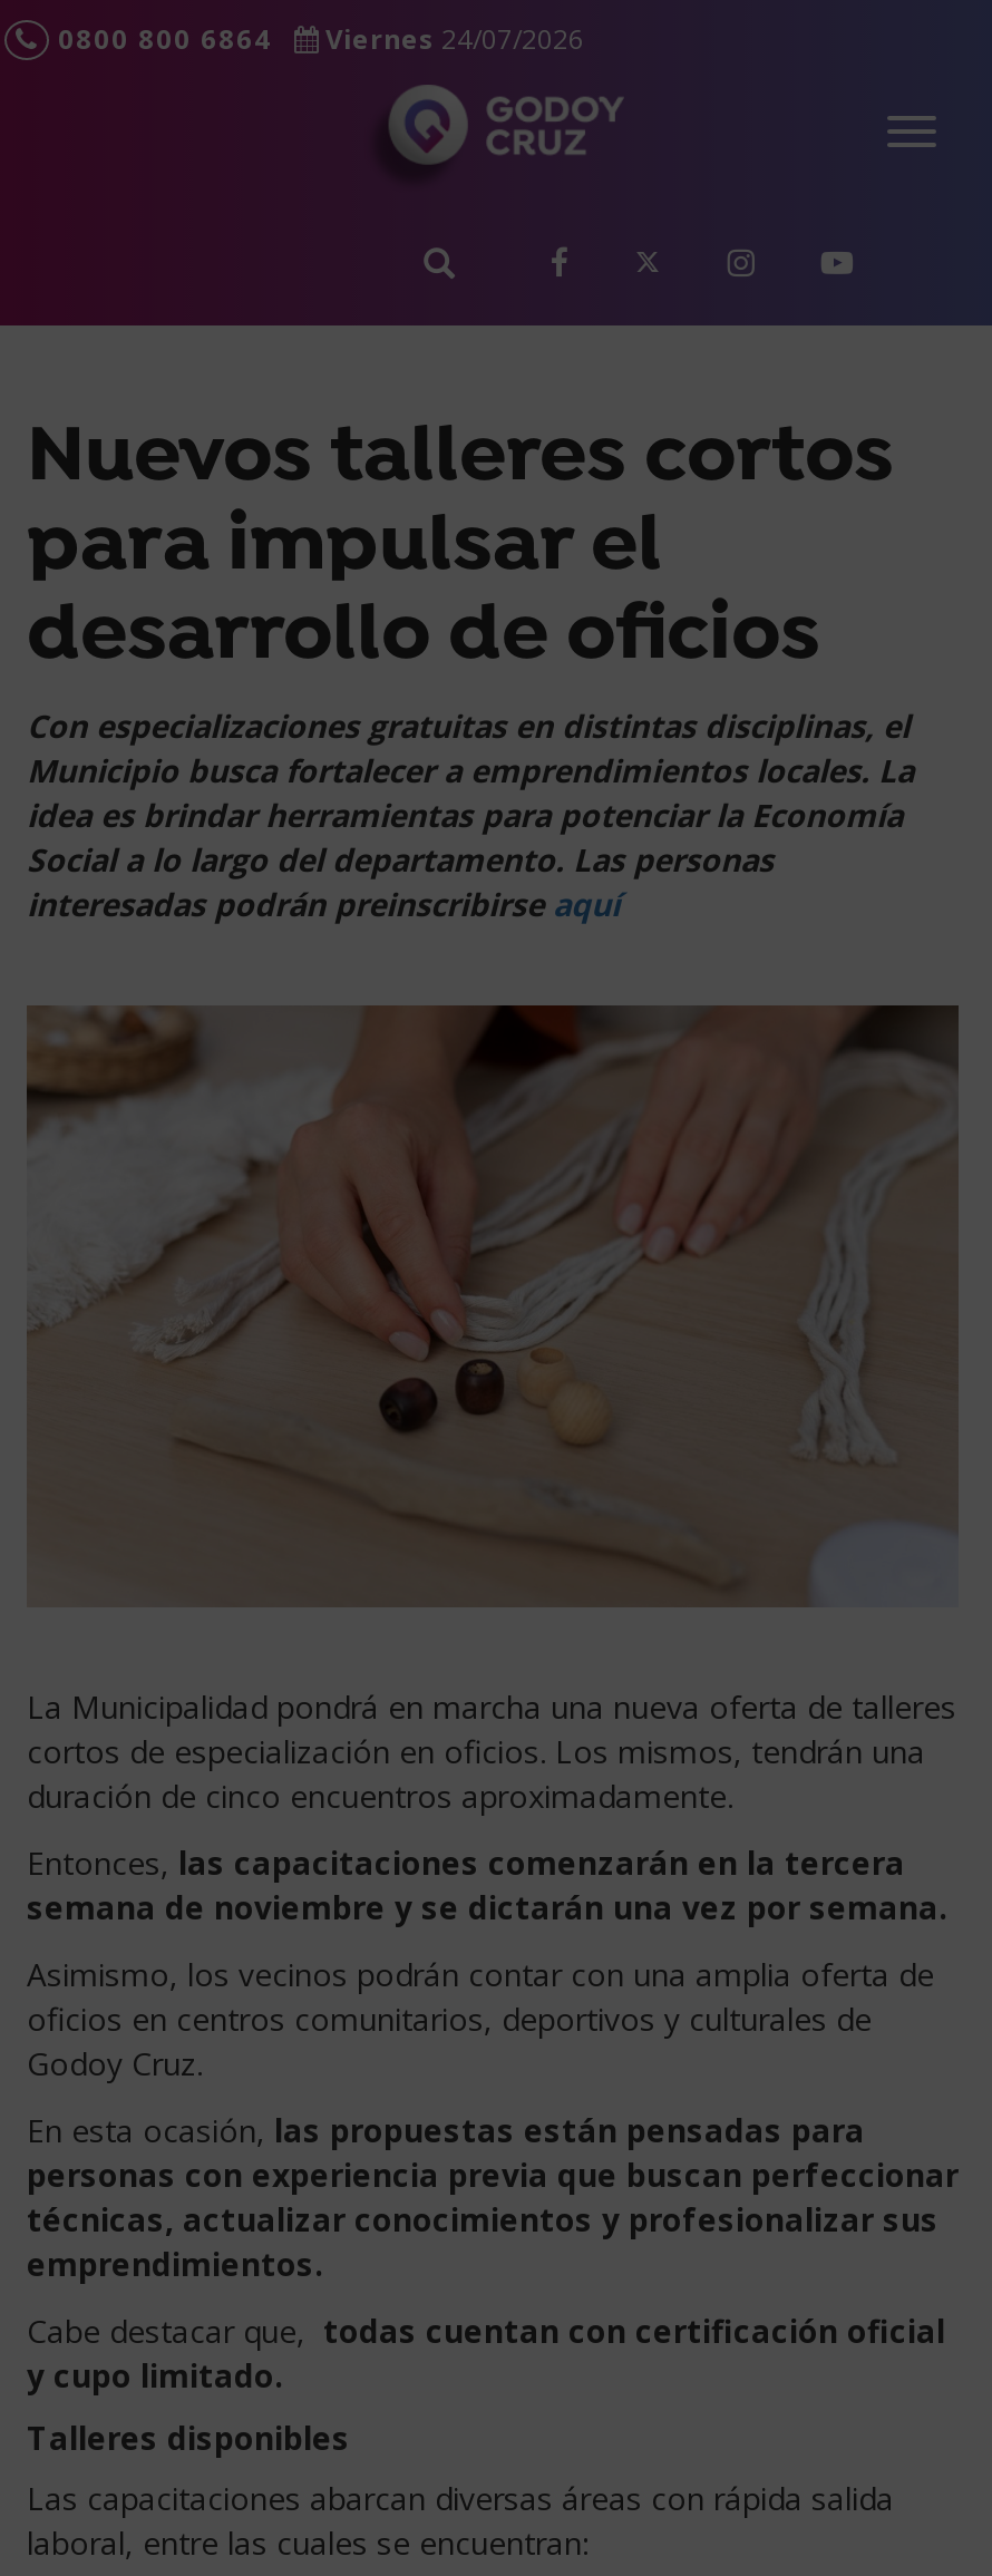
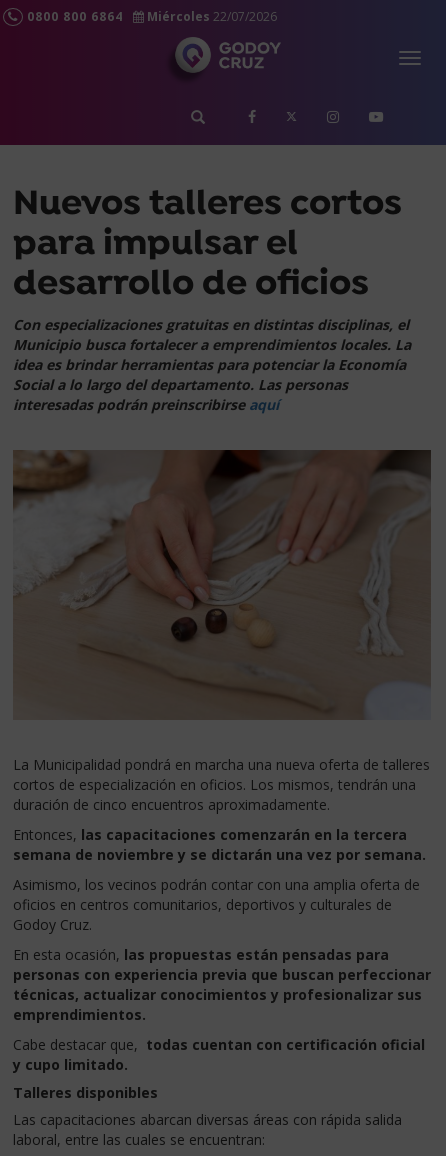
[49,20,584,58] 0800 800 6864 Viernes 24/07/2026 -> [23,8,277,25] 0800 800 6864 Miércoles 22/07/2026

